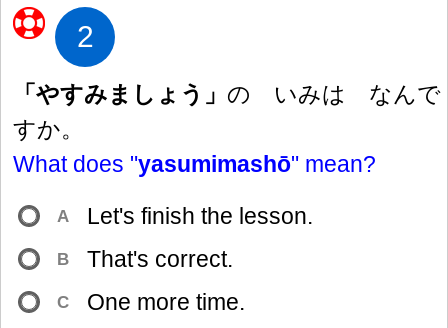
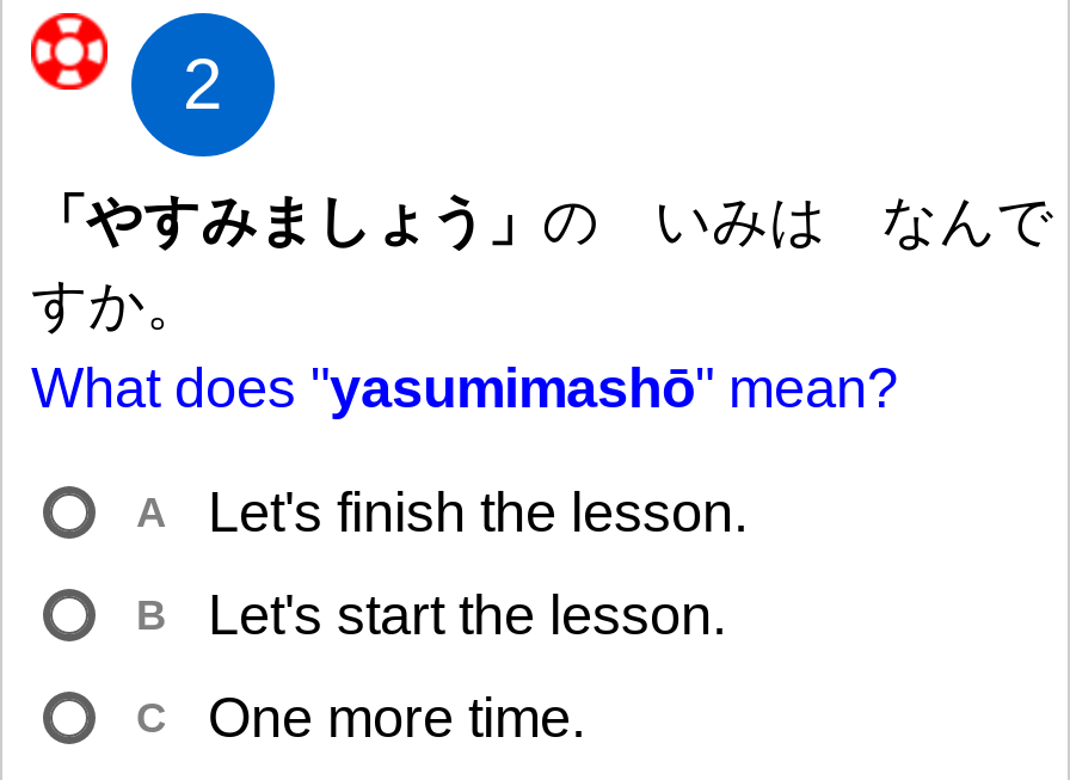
[87,246,233,272] That's correct. -> [208,584,726,646] Let's start the lesson.

